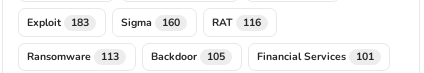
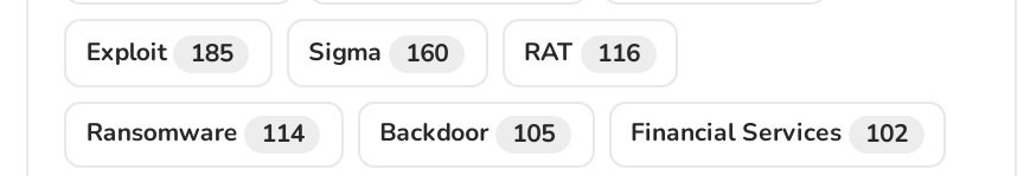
[27,14,89,29] Exploit 183 -> [86,33,233,70] Exploit 185
[27,48,119,64] Ransomware 113 -> [86,115,304,151] Ransomware 114
[257,48,374,64] Financial Services 101 -> [631,115,908,151] Financial Services 102

